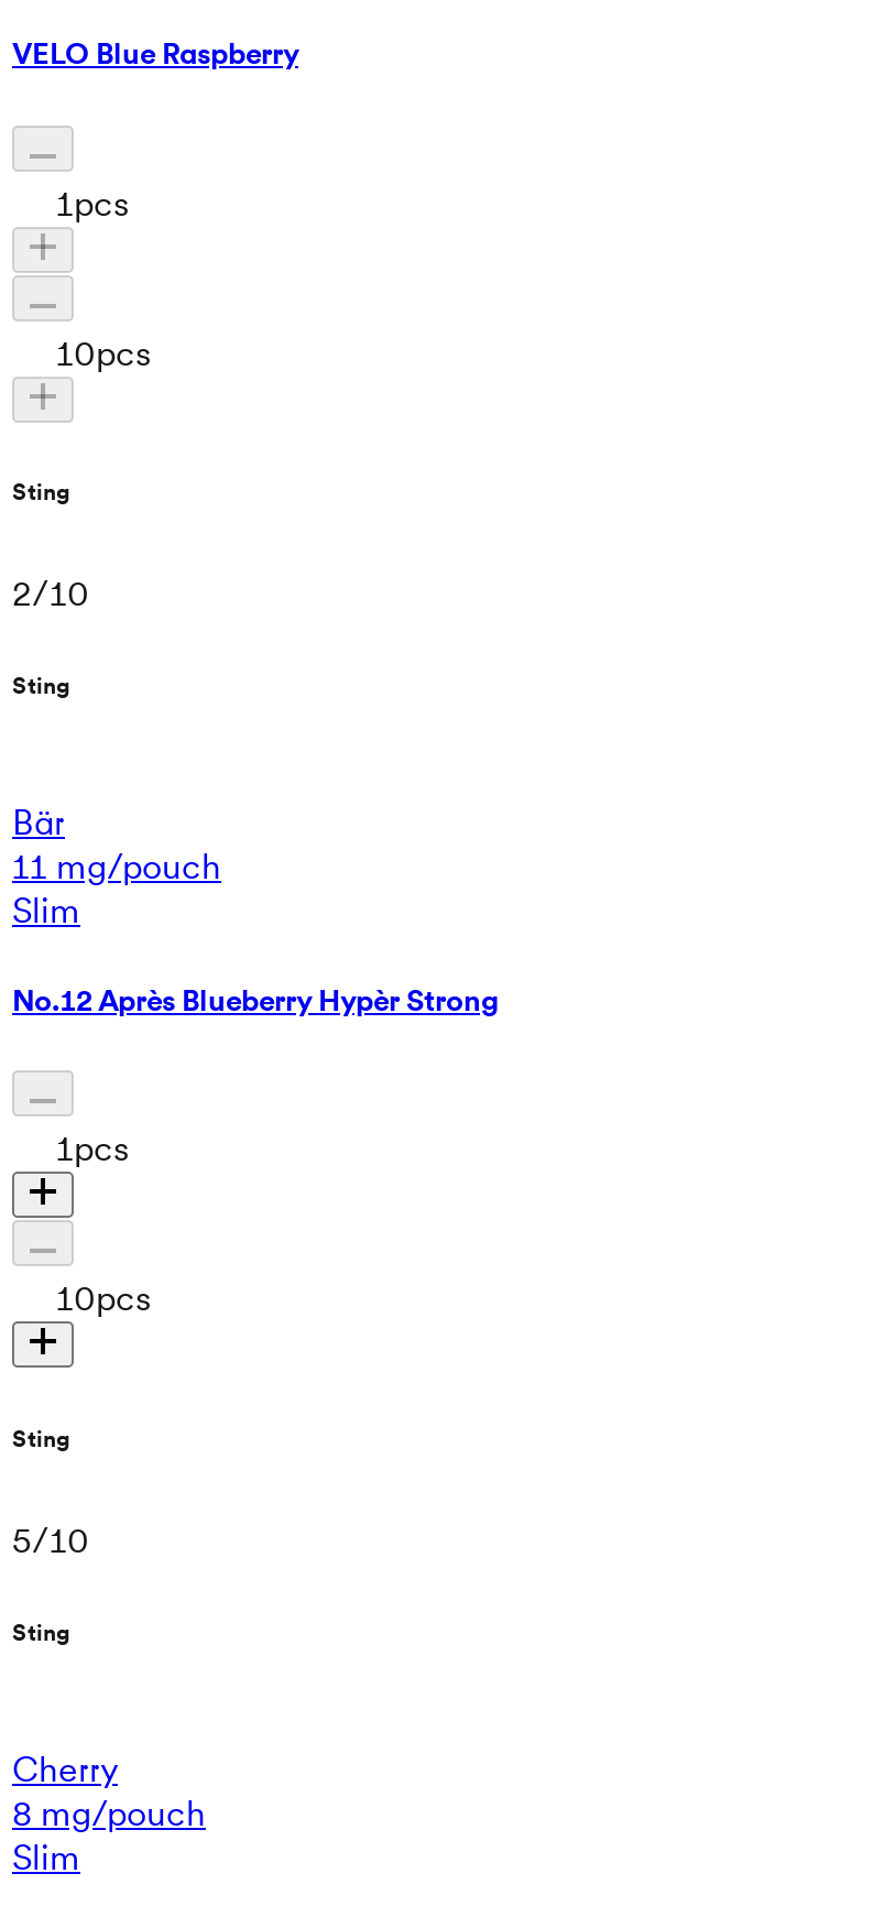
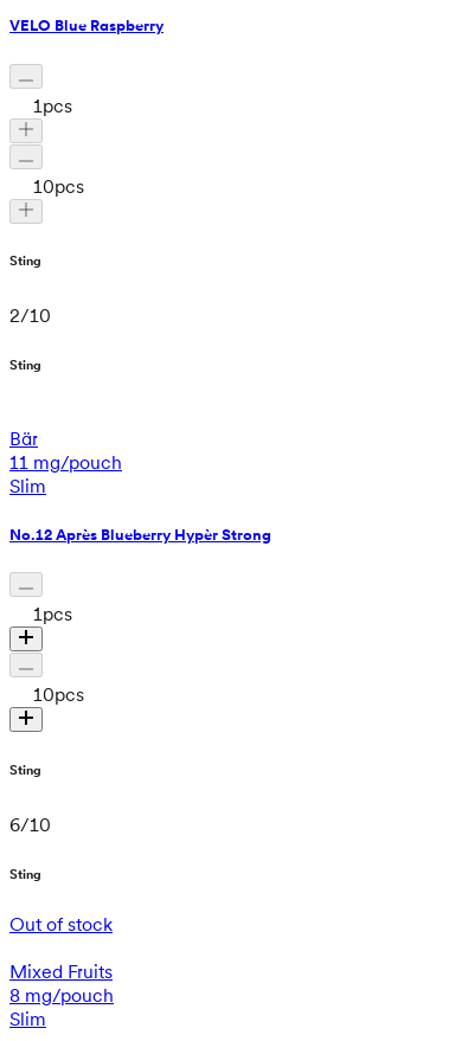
[12,1517,89,1561] 5/10 -> [9,812,51,836] 6/10
[12,1745,118,1790] Cherry -> [9,911,113,982] Out of stock | Mixed Fruits

